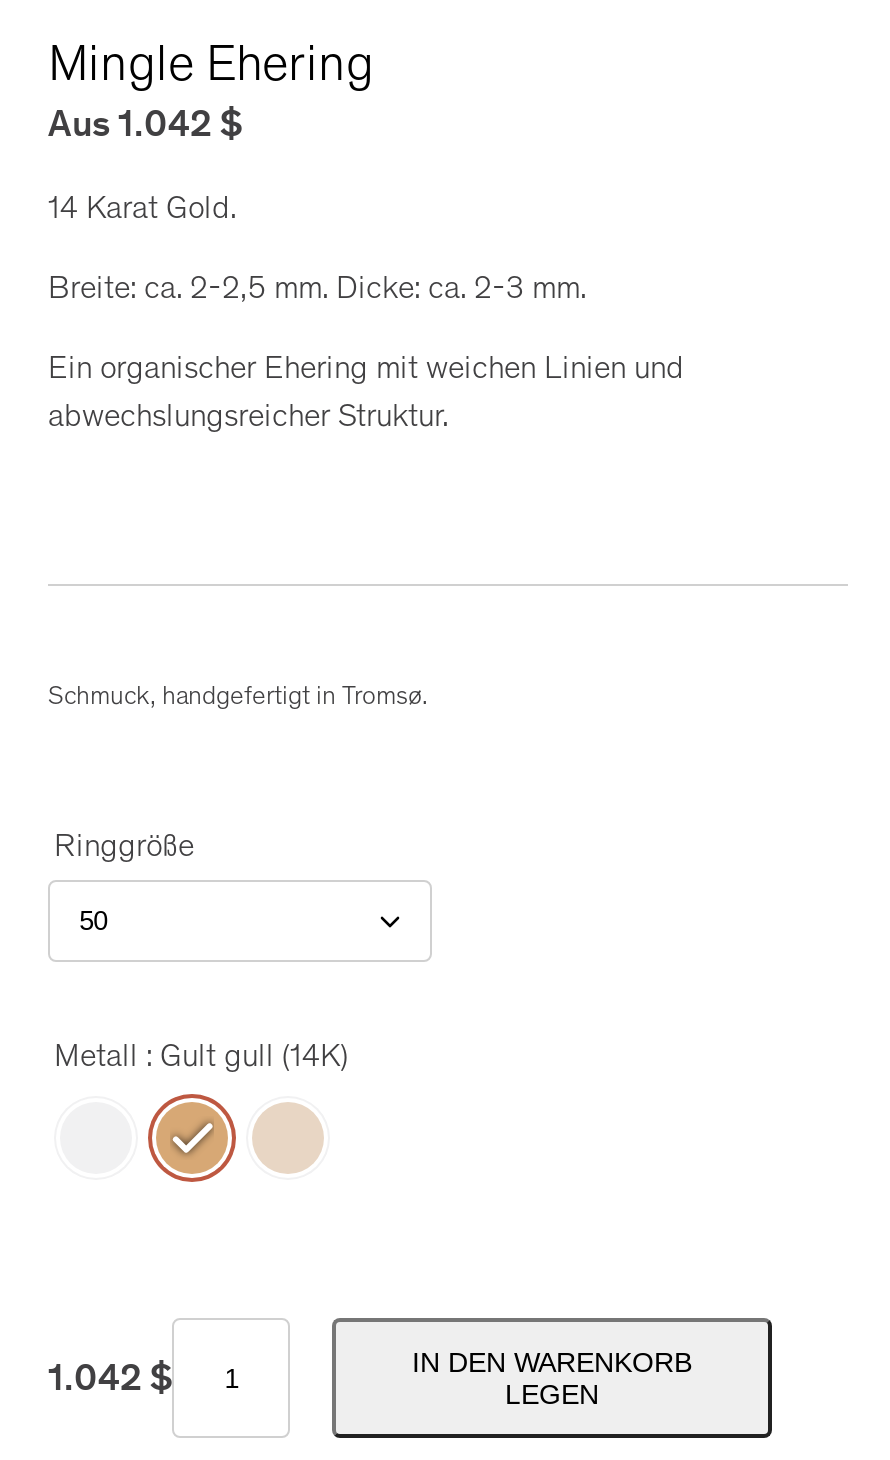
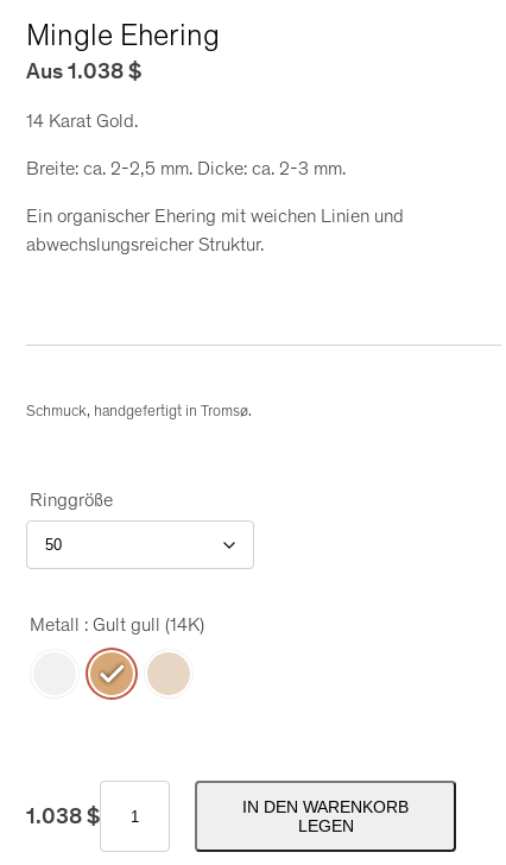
[48,100,242,146] Aus 1.042 $ -> [26,57,141,84] Aus 1.038 $
[48,1355,172,1401] 1.042 $ -> [26,803,100,830] 1.038 $

